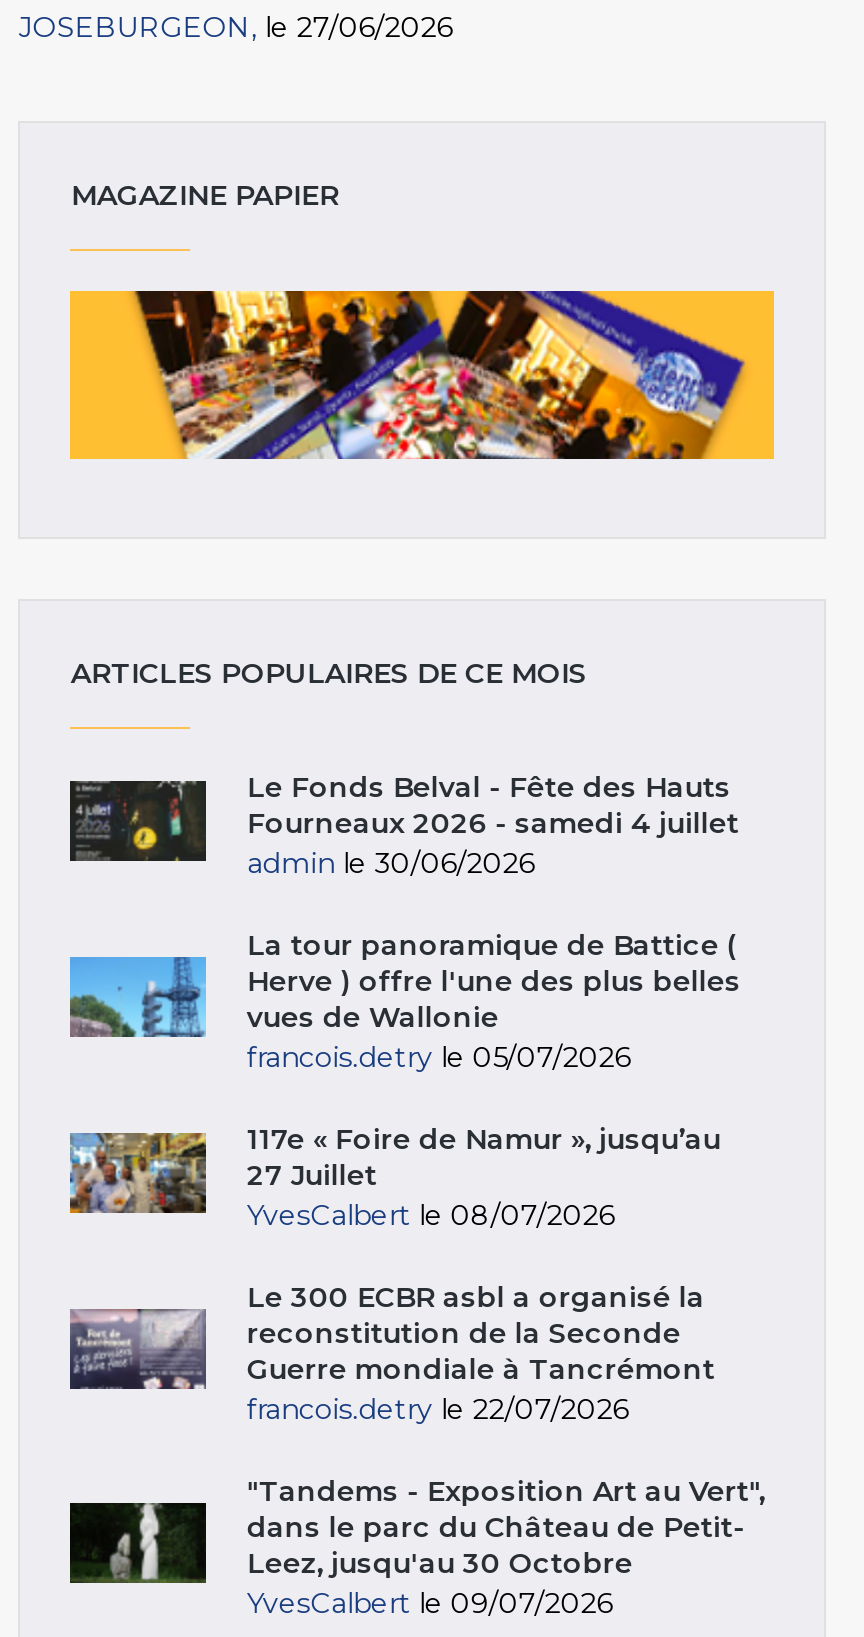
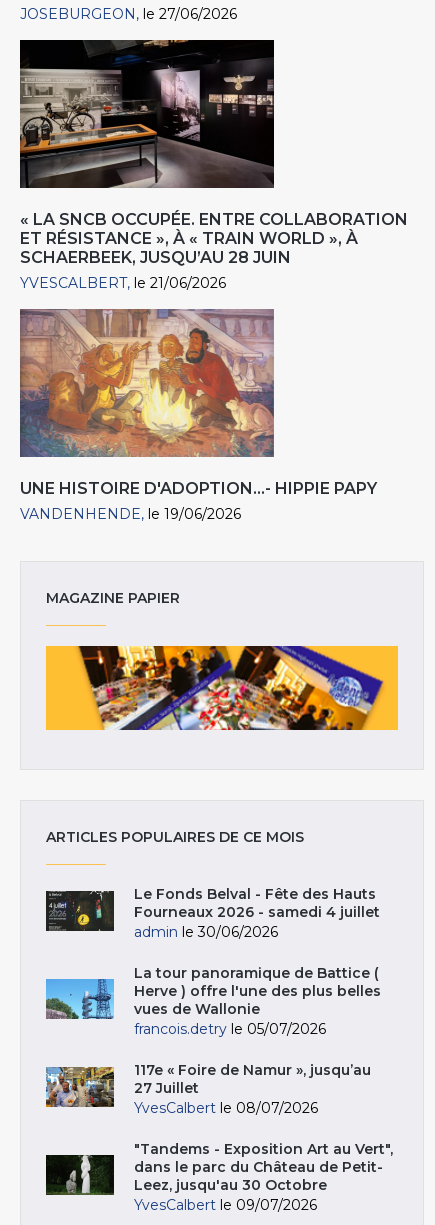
none -> [19,39,408,292] [image] | « LA SNCB OCCUPÉE. ENTRE COLLABORATION | ET RÉSISTANCE », À « TRAIN WORLD », À | SCHAERBEEK, JUSQU’AU 28 JUIN | YVESCALBERT le 21/06/2026
none -> [19,308,377,523] [image] | UNE HISTOIRE D'ADOPTION...- HIPPIE PAPY | VANDENHENDE le 19/06/2026
moved [71,176,748,1232] -> [46,589,385,1117]: [image] | MAGAZINE PAPIER | ARTICLES POPULAIRES DE CE MOIS | ... | 27 Juillet | YvesCalbert le 08/07/2026
[70,1278,715,1426] [image] | Le 300 ECBR asbl a organisé la | reconstitution de la Seconde | Guerre mondiale à Tancrémont | francois.detry le 22/07/2026 -> none

